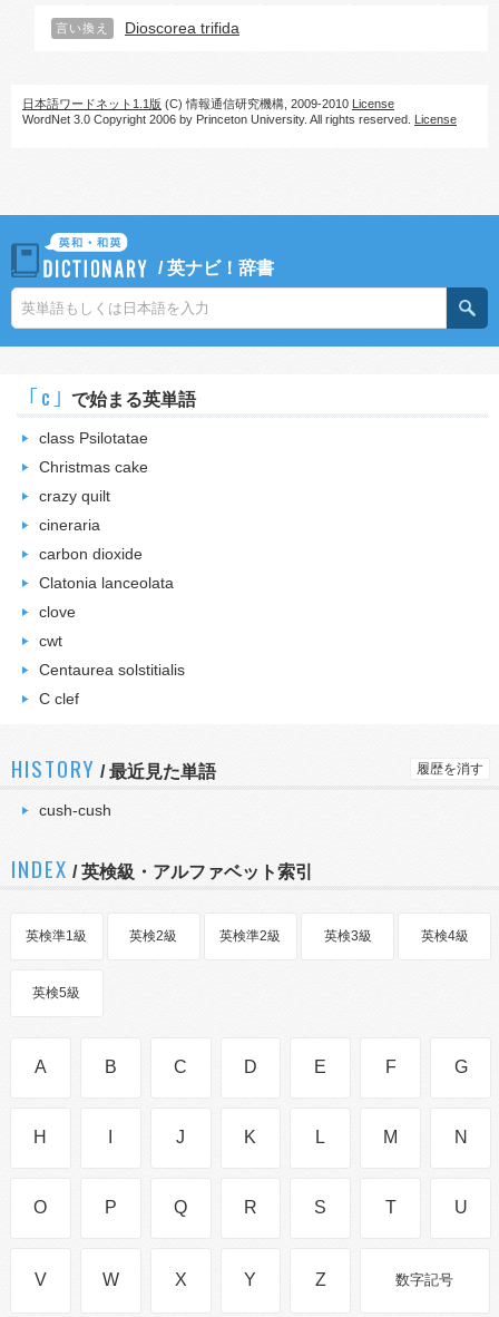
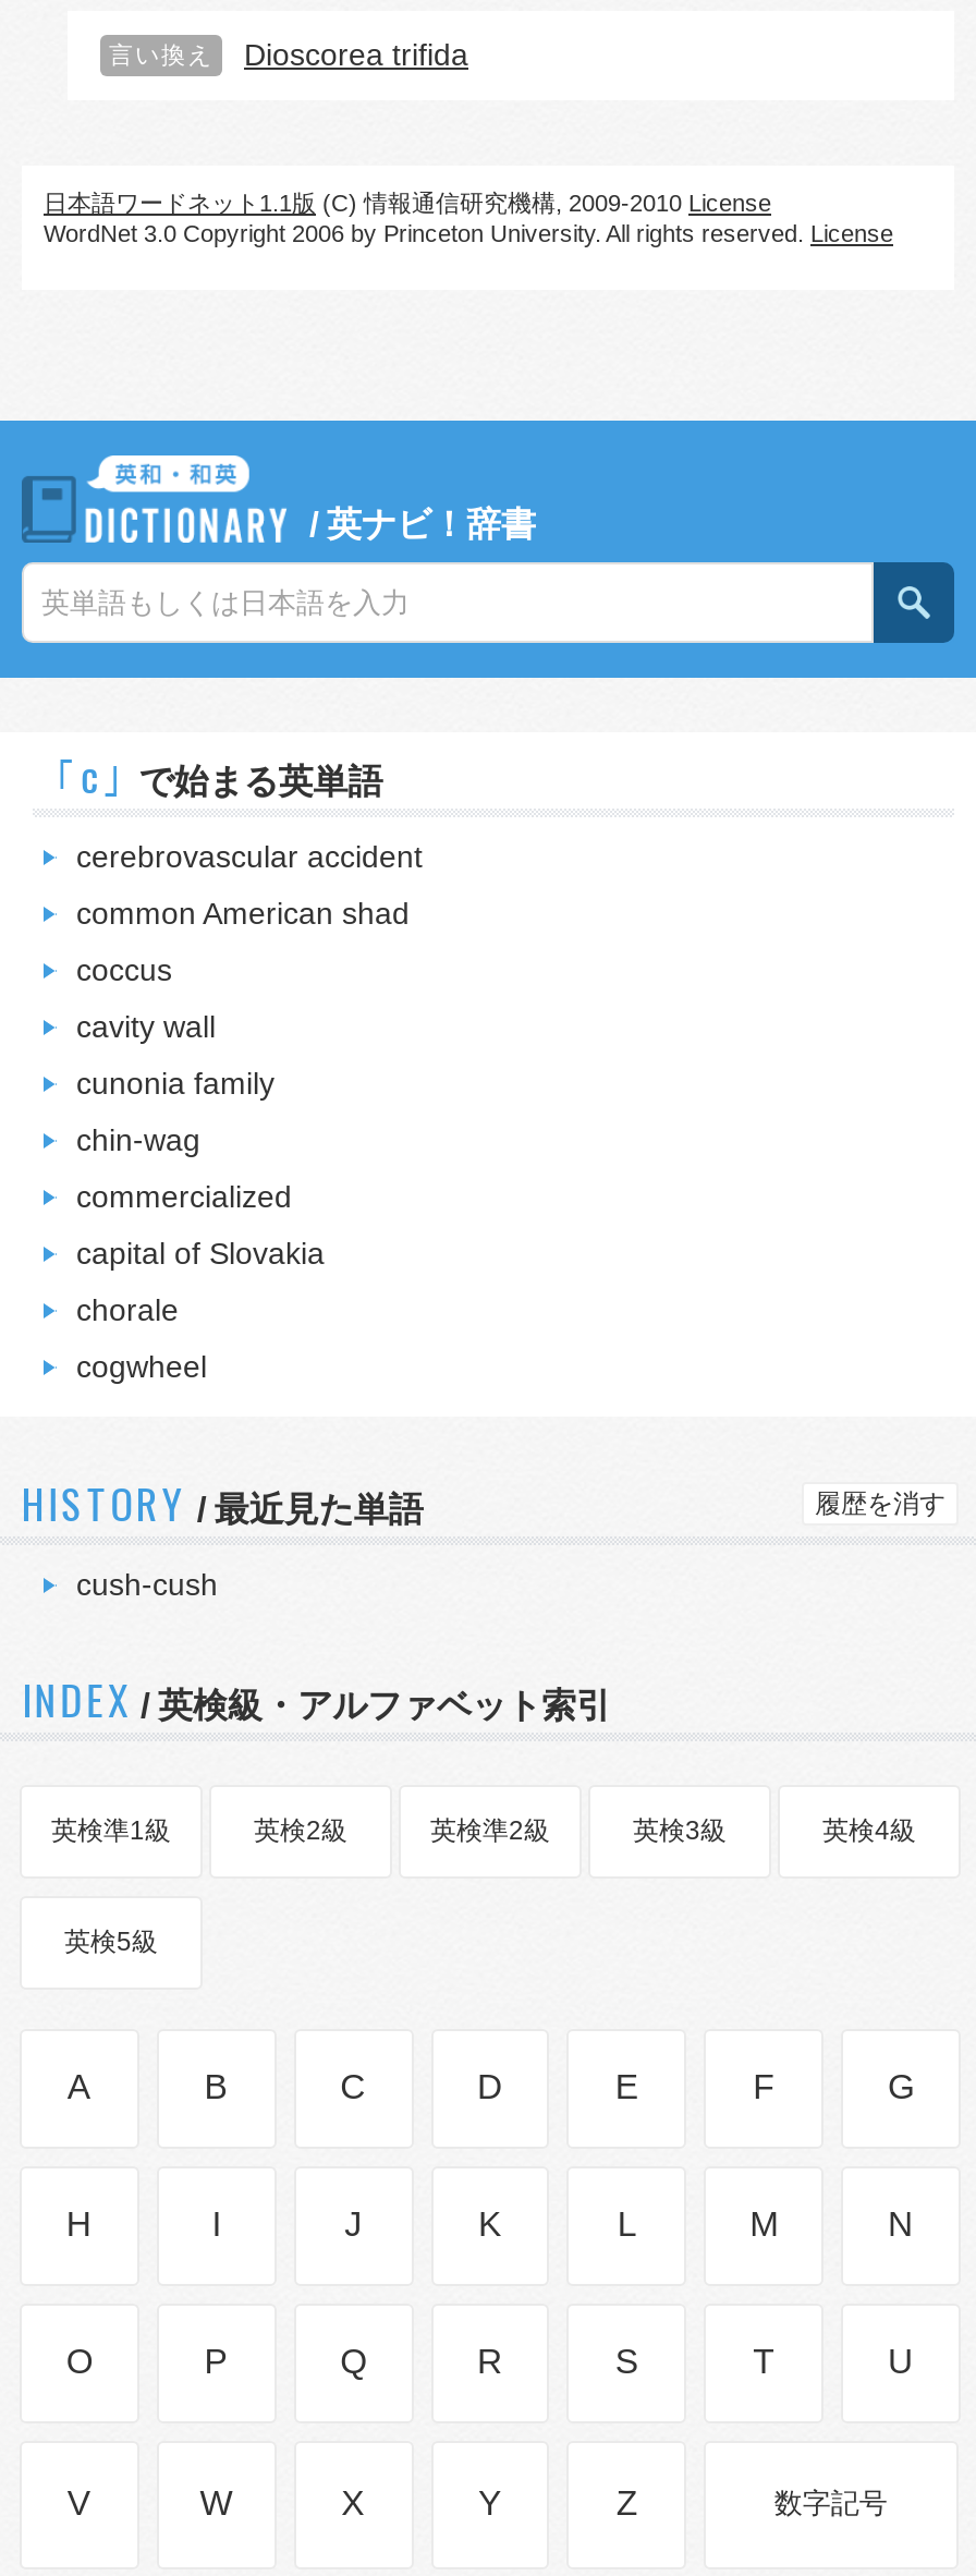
[39,429,148,447] class Psilotatae -> [76,839,423,874] cerebrovascular accident
[39,458,148,476] Christmas cake -> [76,896,410,931] common American shad
[39,487,110,505] crazy quilt -> [76,952,172,987] coccus
[39,516,100,534] cineraria -> [76,1009,216,1044] cavity wall
[39,545,143,563] carbon dioxide -> [76,1066,274,1101] cunonia family
[39,574,174,592] Clatonia lanceolata -> [76,1122,200,1157] chin-wag
[39,603,76,621] clove -> [76,1179,292,1214] commercialized
[39,632,62,650] cwt -> [76,1236,325,1271] capital of Slovakia
[39,661,185,679] Centaurea solstitialis -> [76,1292,179,1327] chorale
[39,690,79,708] C clef -> [76,1349,207,1384] cogwheel

